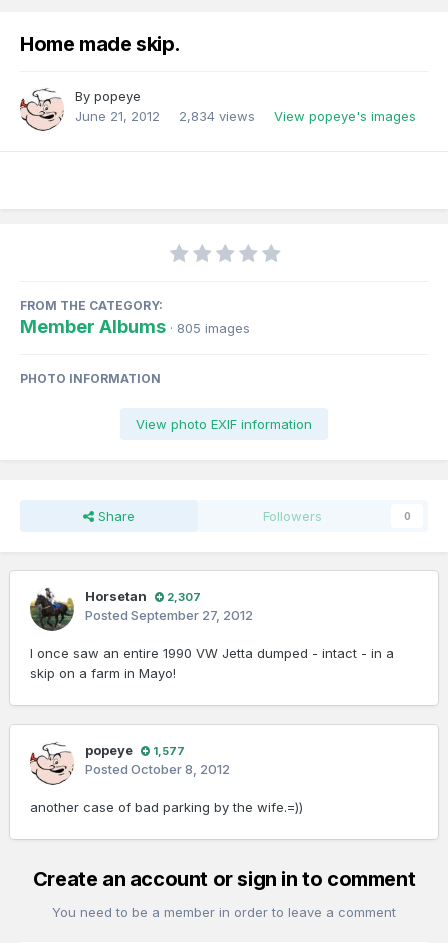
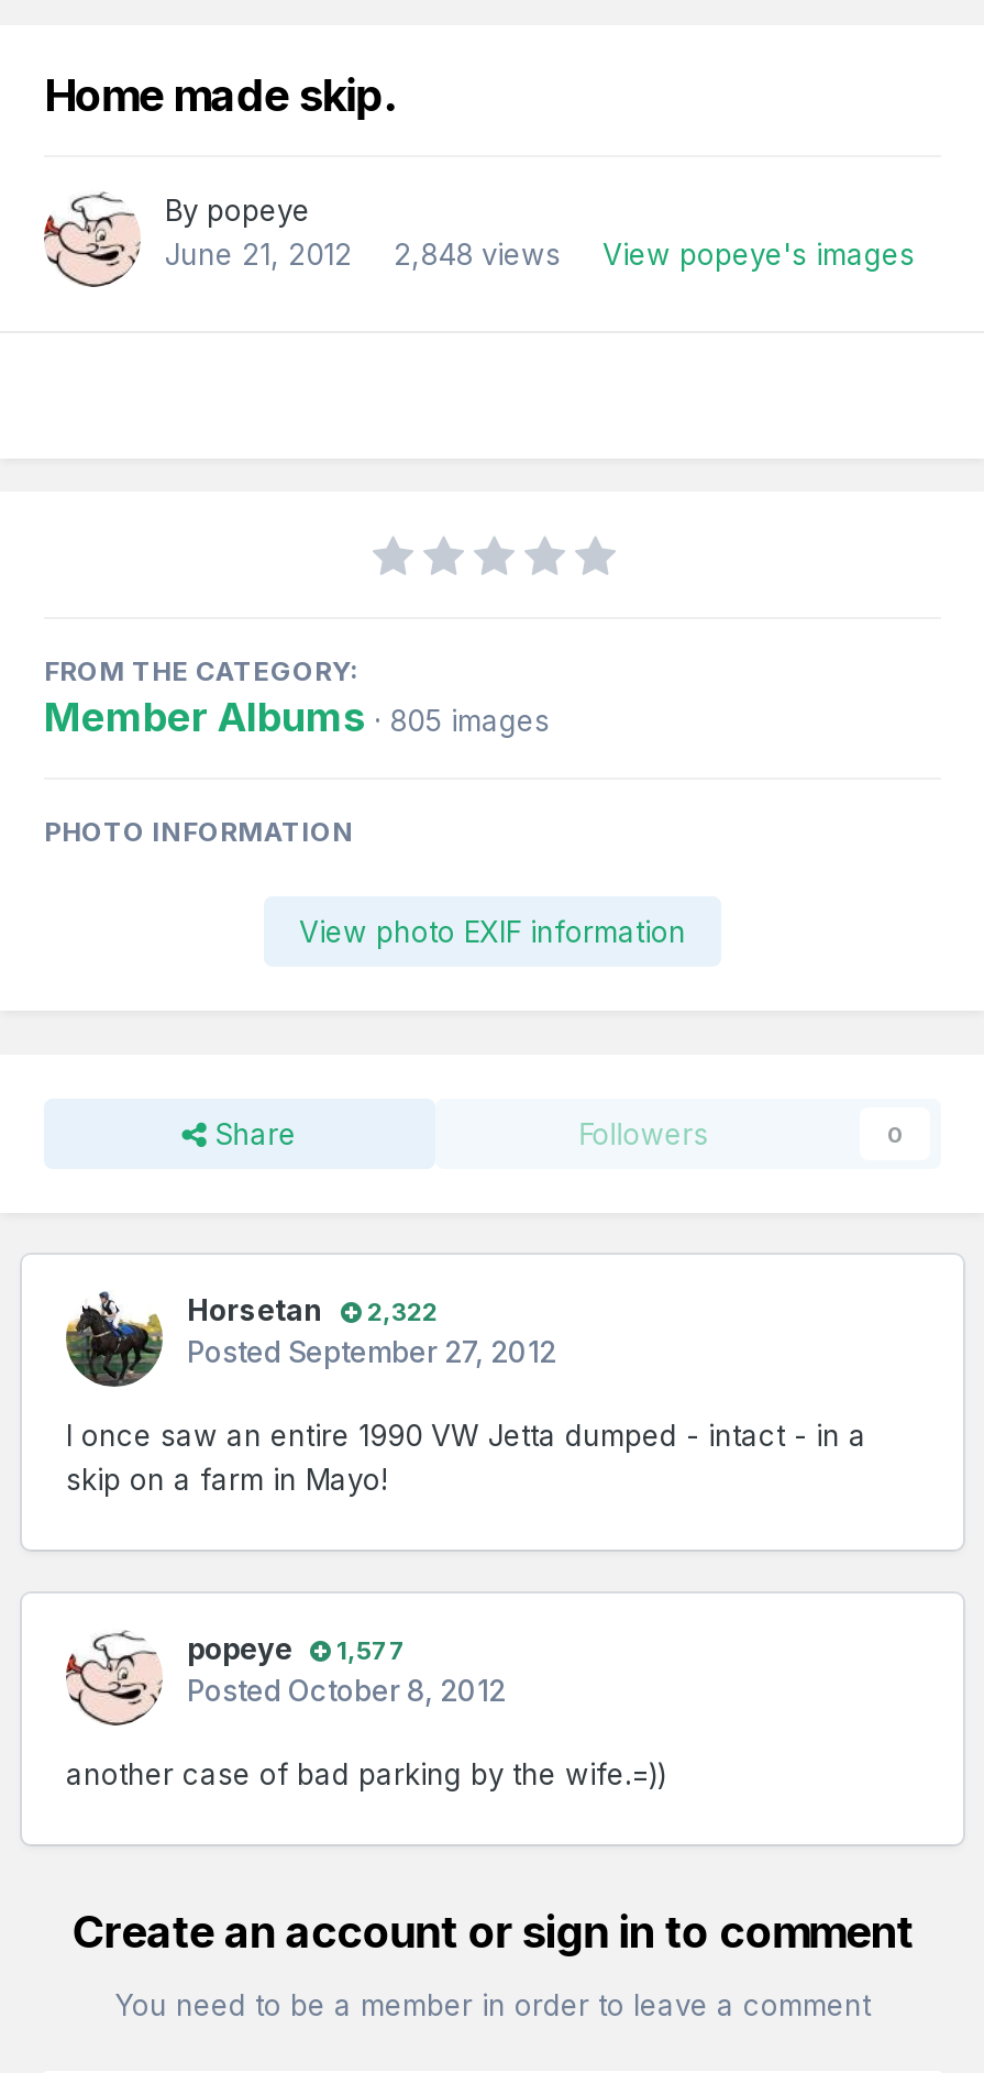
[75,108,416,124] June 21, 2012 2,834 views View popeye's images -> [165,237,915,272] June 21, 2012 2,848 views View popeye's images
[85,588,201,604] Horsetan 2,307 -> [187,1293,438,1328] Horsetan 2,322

